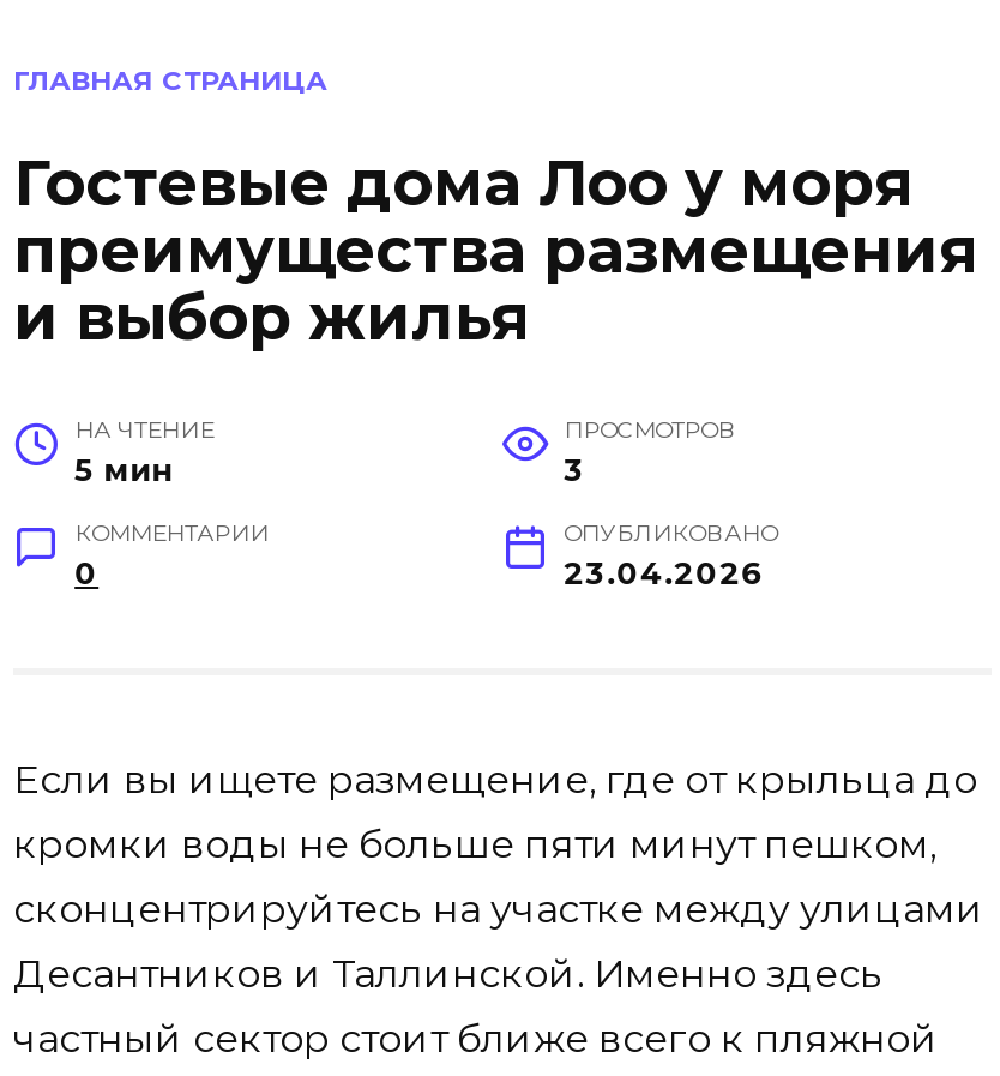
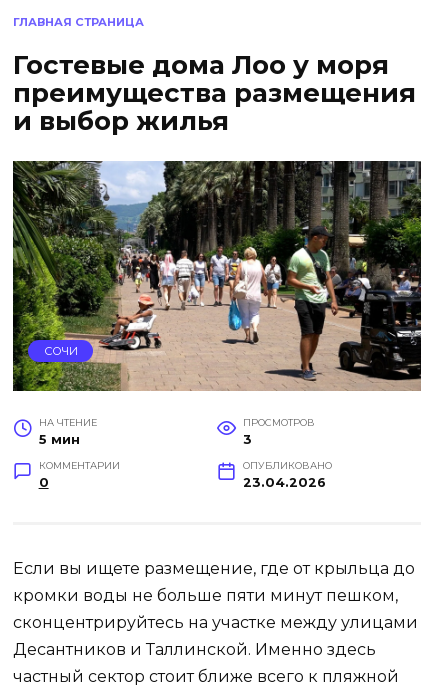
none -> [12,160,422,392] [image] | СОЧИ

